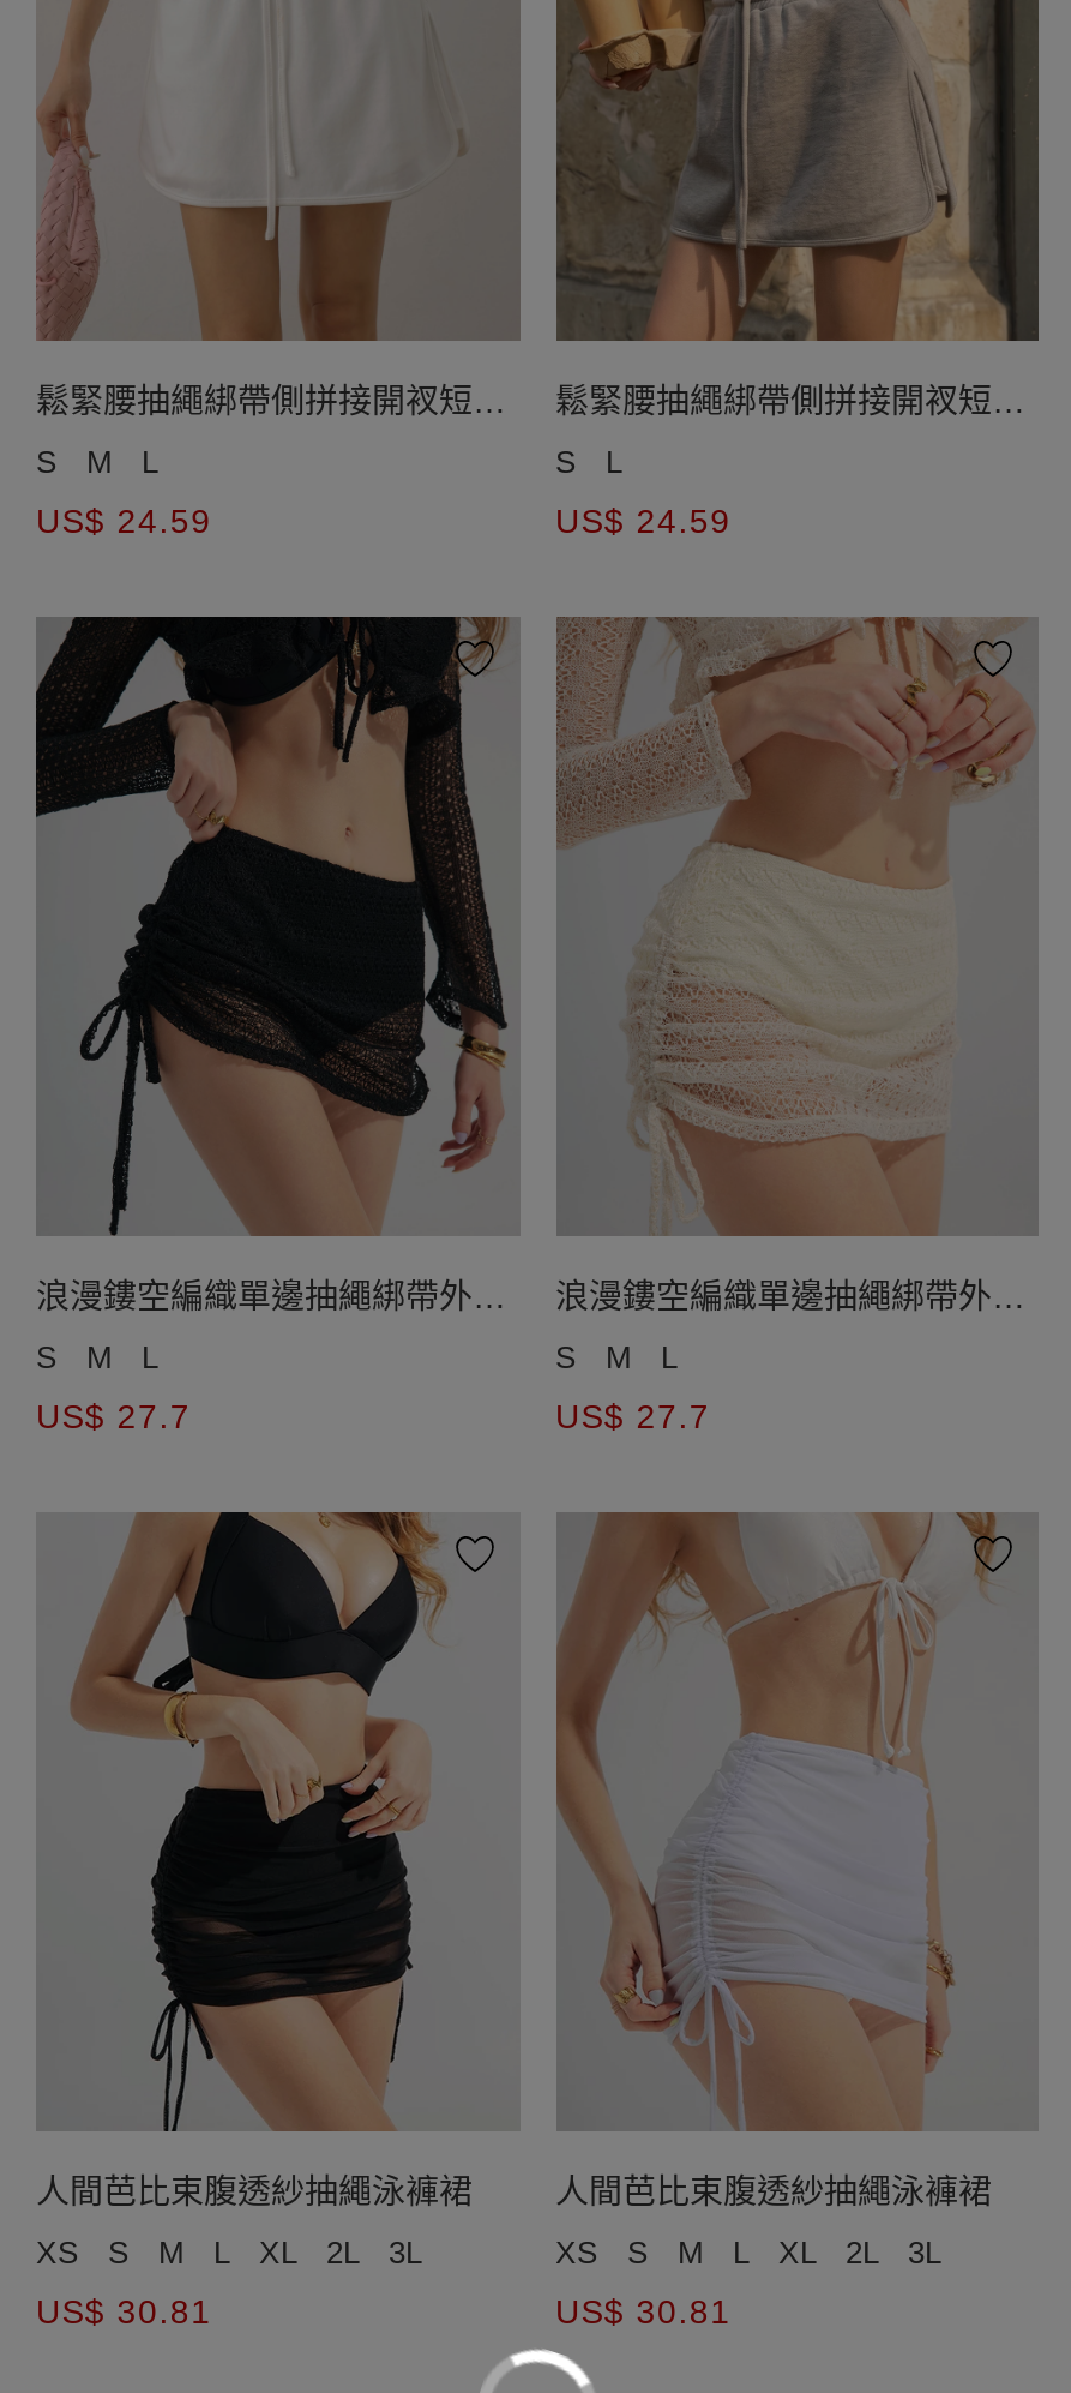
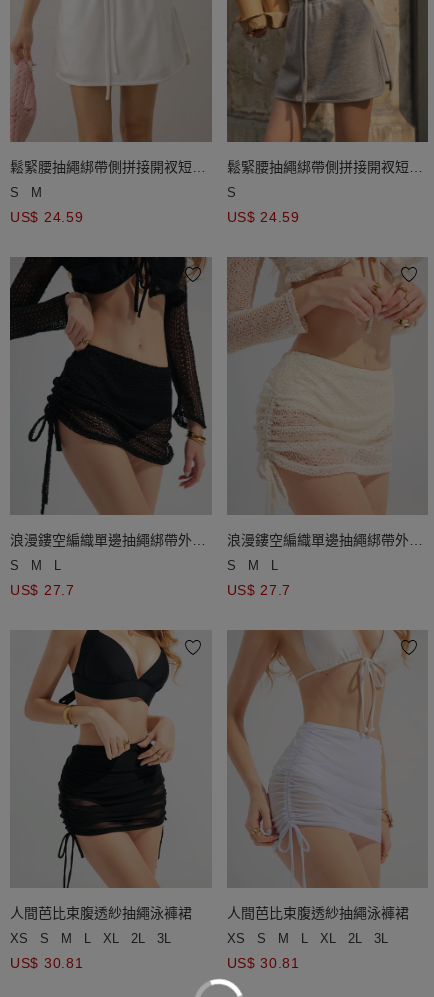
[142,444,158,480] L -> none
[606,444,622,480] L -> none

